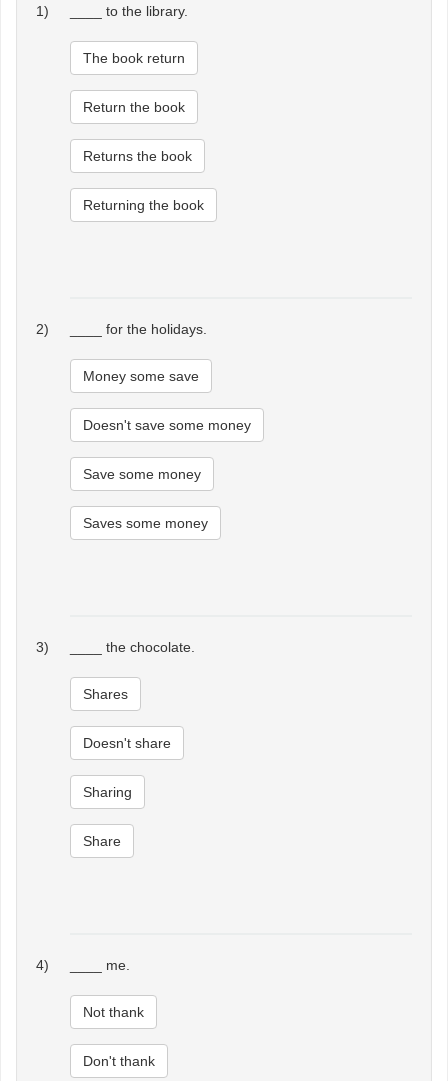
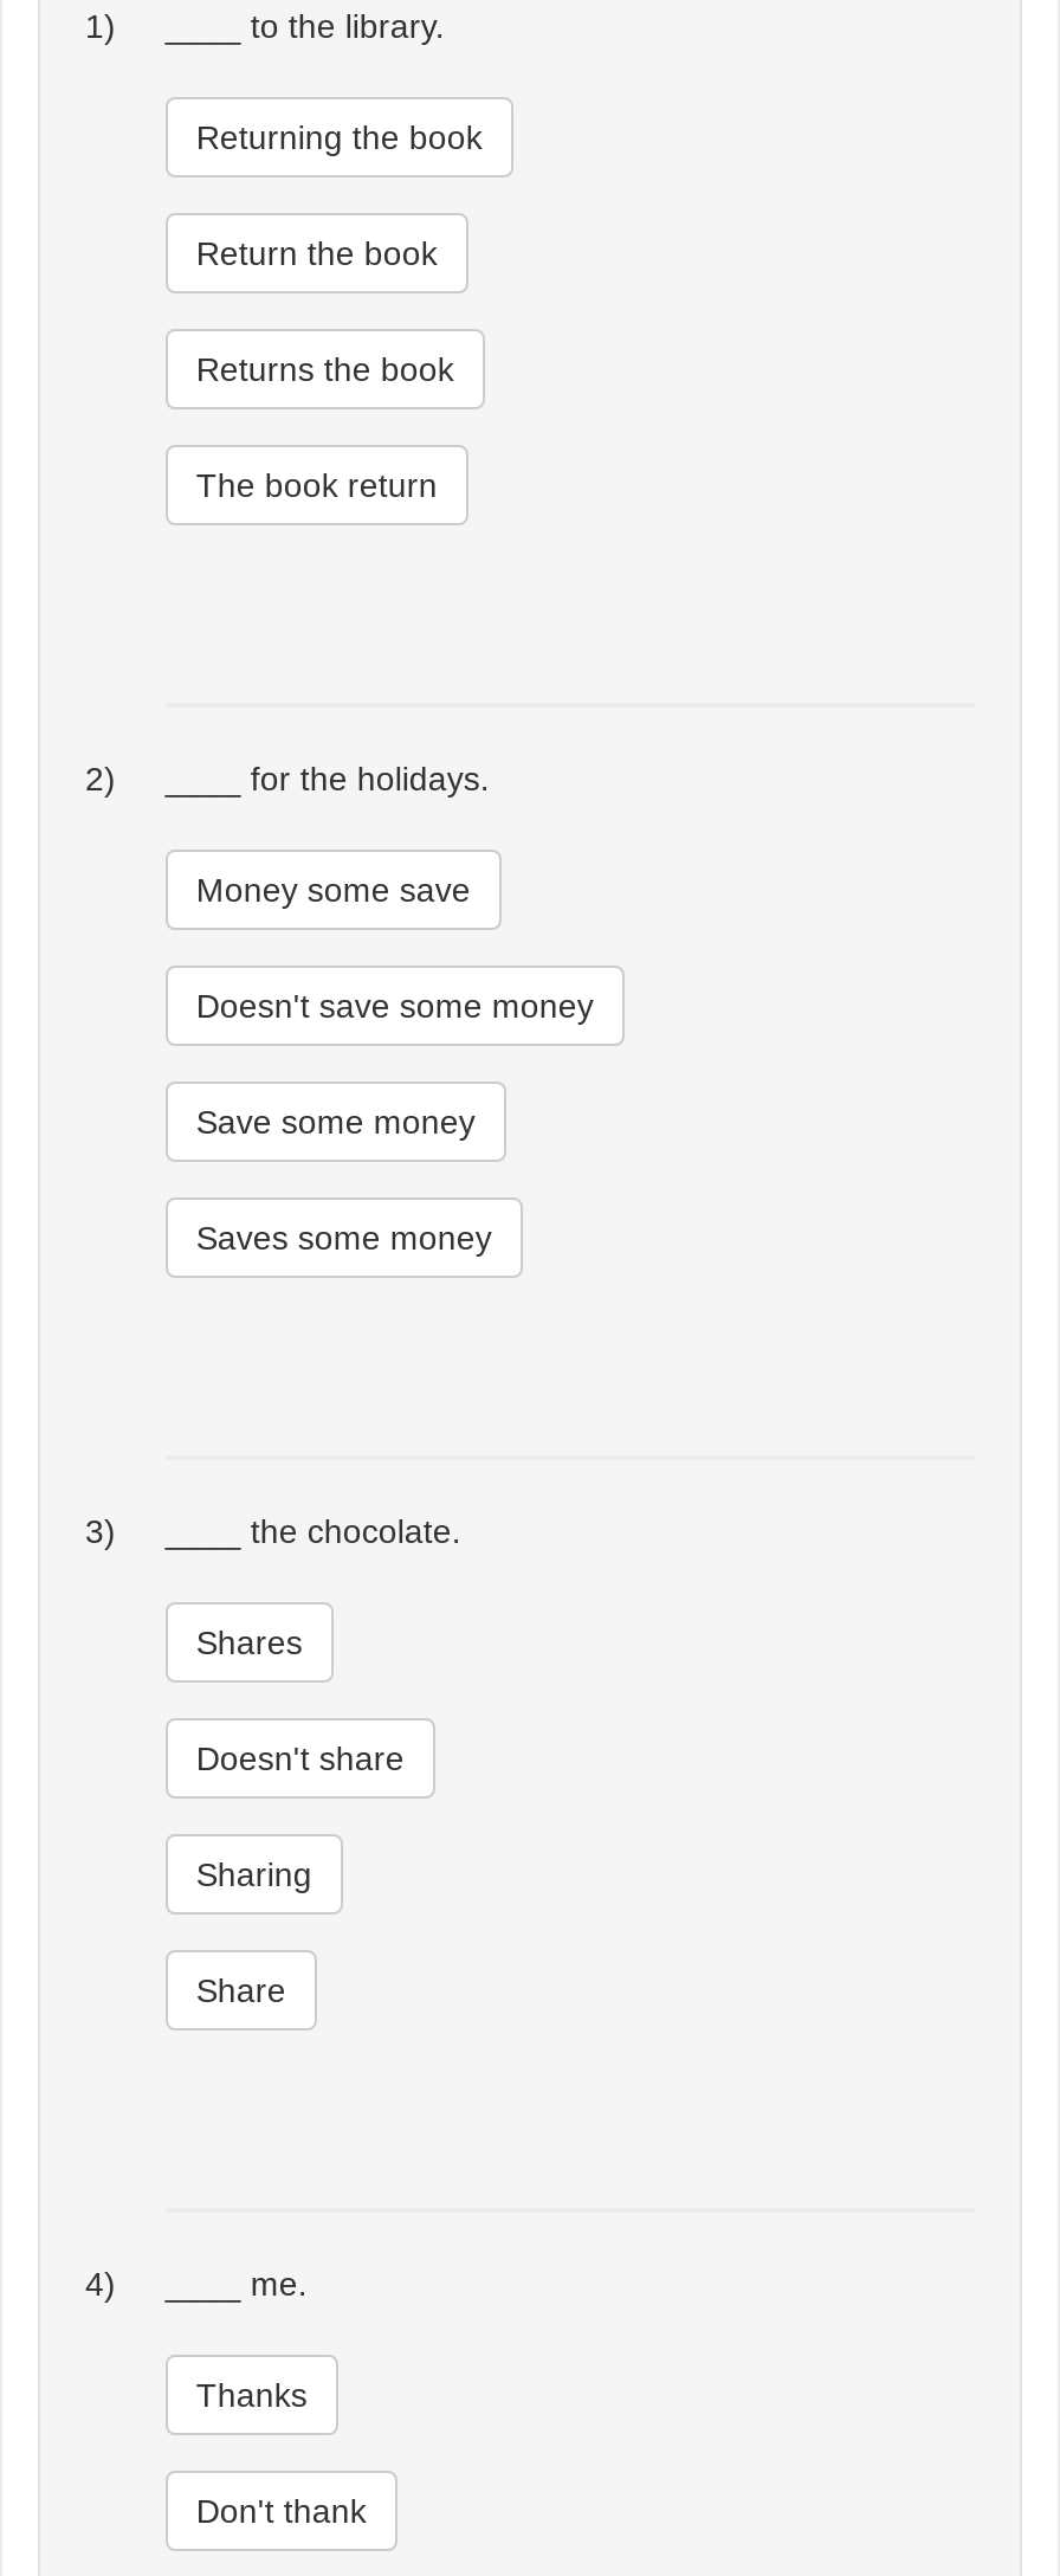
moved [83,50,185,66] -> [196,466,437,504]: The book return
moved [83,197,204,213] -> [196,119,482,156]: Returning the book
[83,1004,144,1020] Not thank -> [196,2376,307,2414] Thanks

